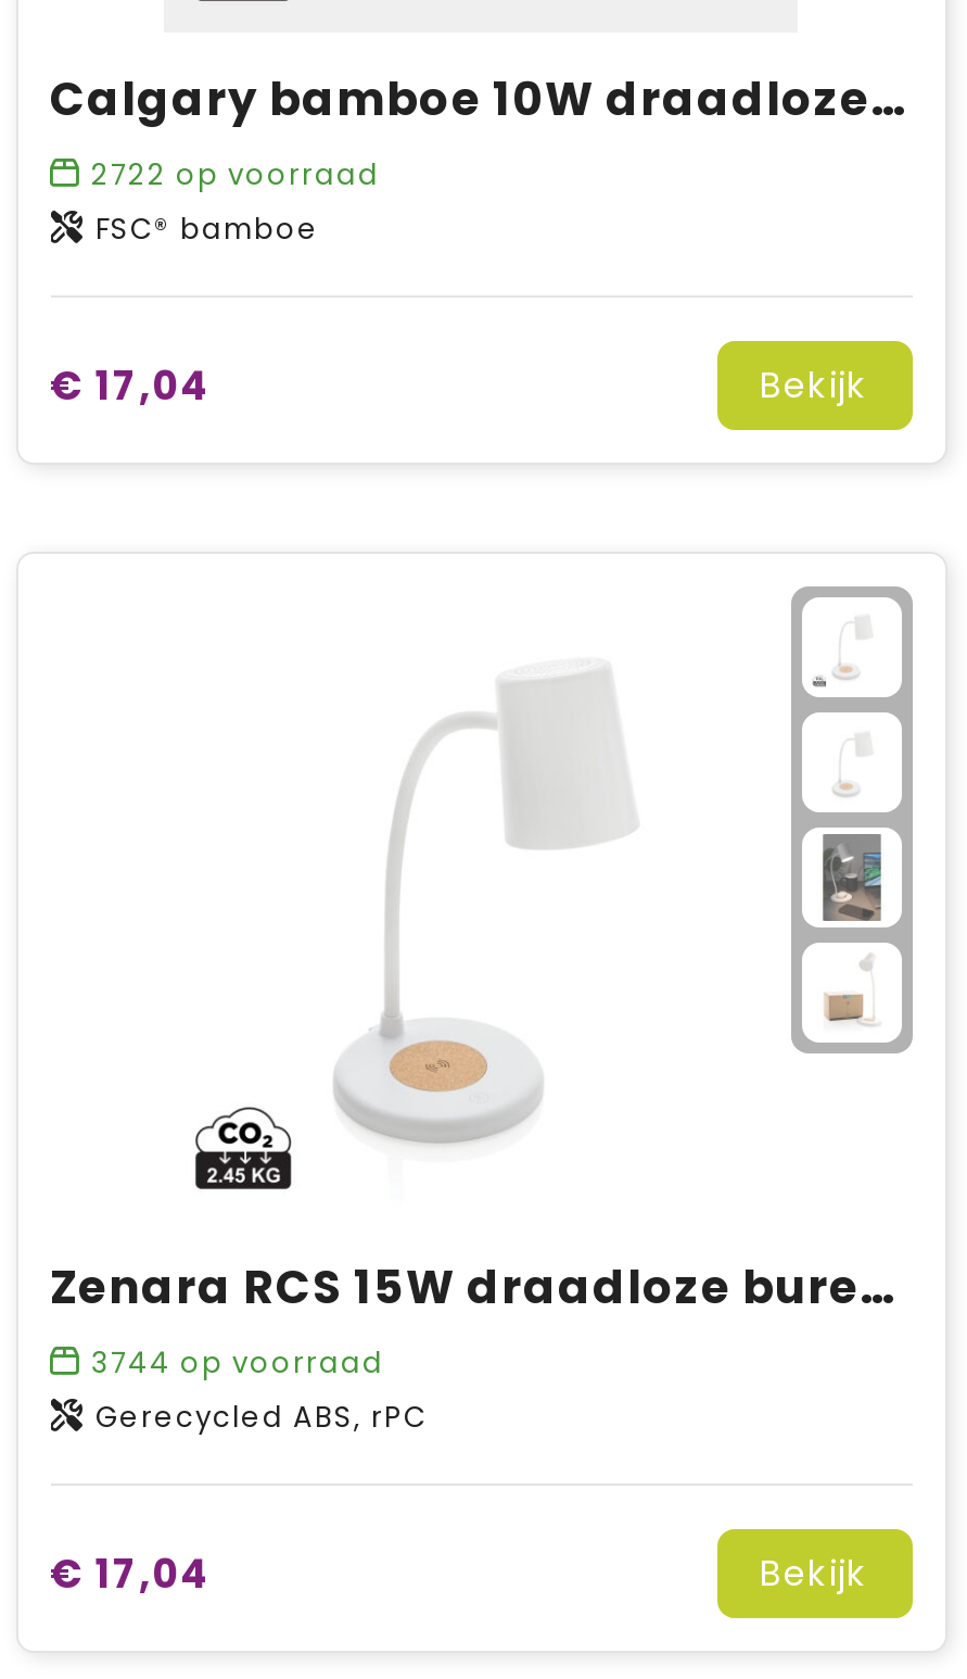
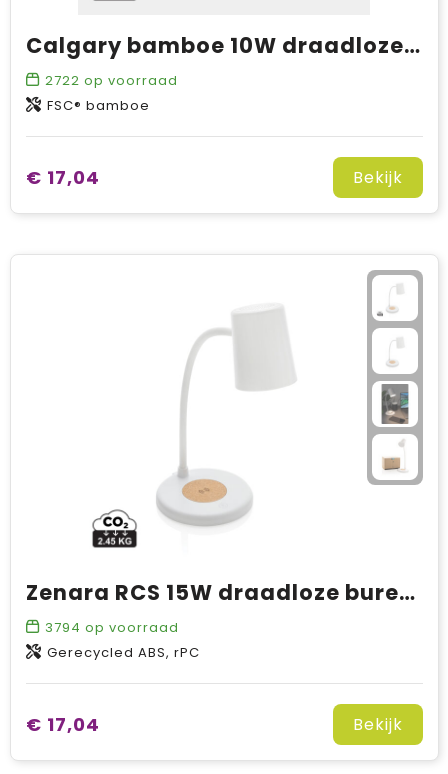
[91,1342,384,1384] 3744 op voorraad -> [44,618,178,637] 3794 op voorraad

